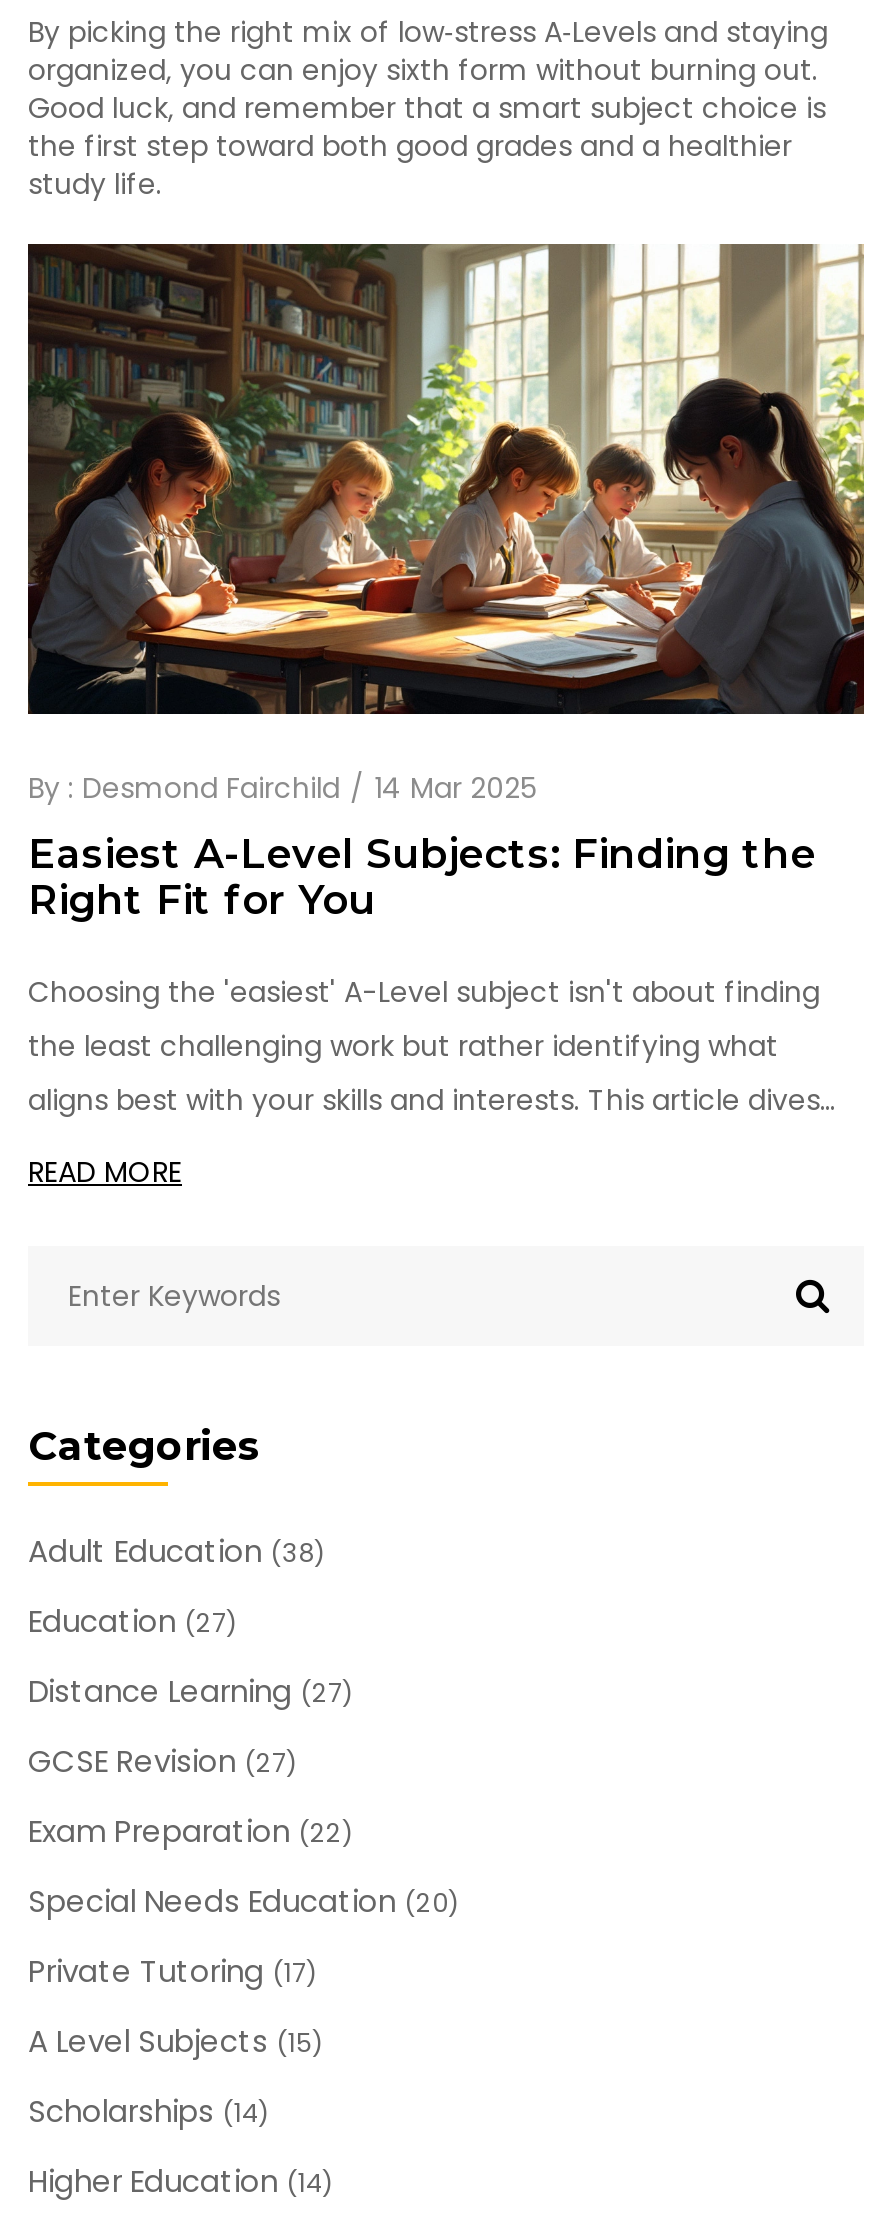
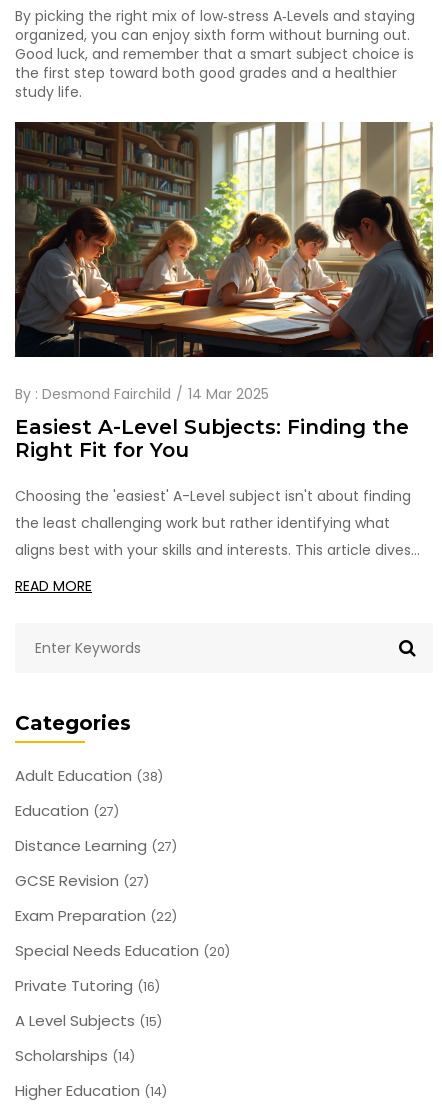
[28,1950,316,1992] Private Tutoring (17) -> [15,975,160,996] Private Tutoring (16)

